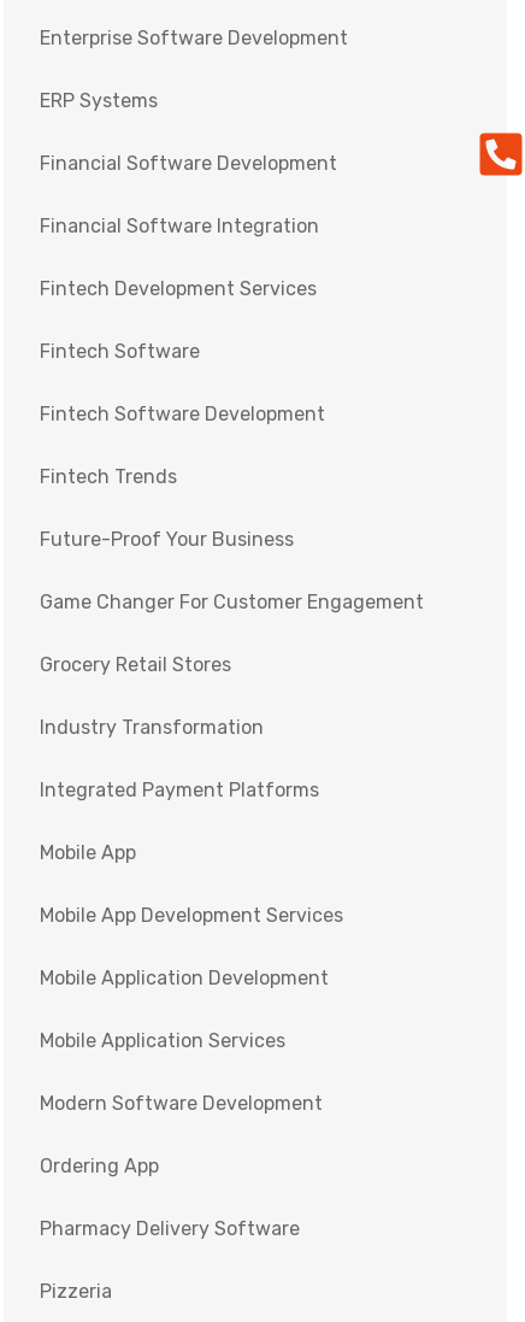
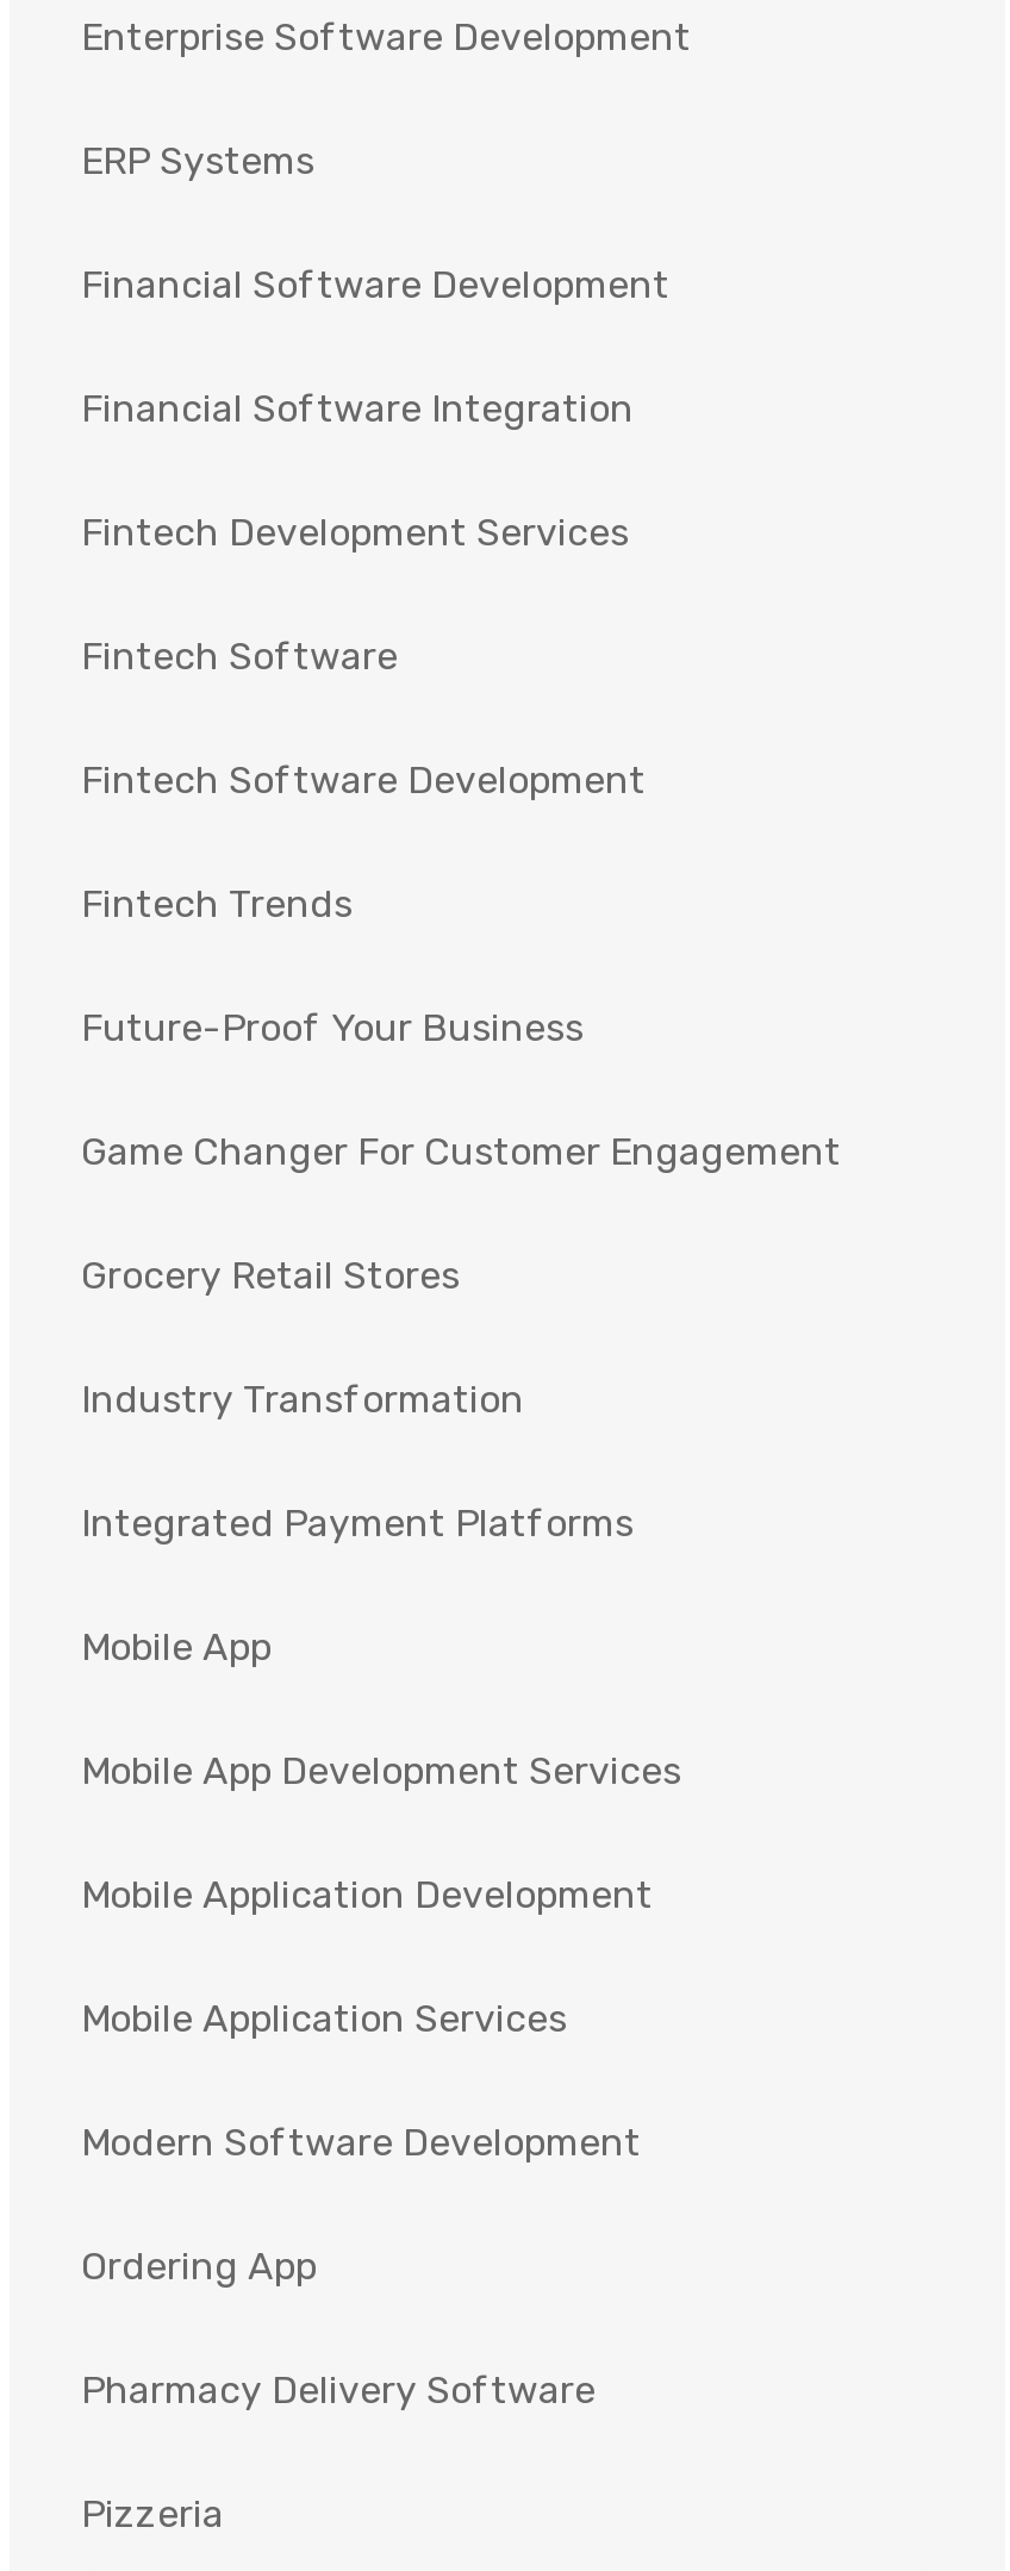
[478,131,521,177] [image] -> none

